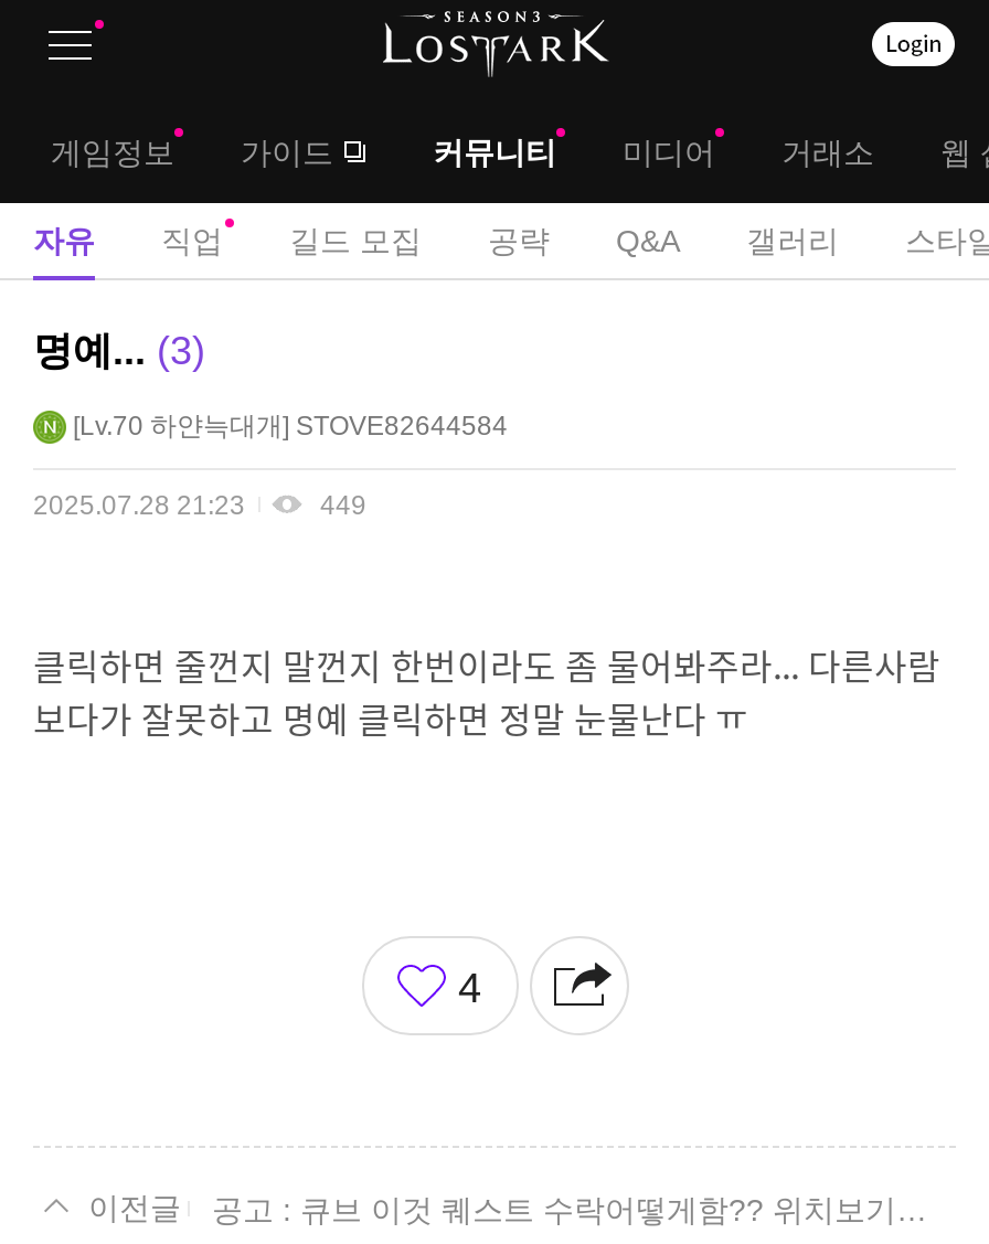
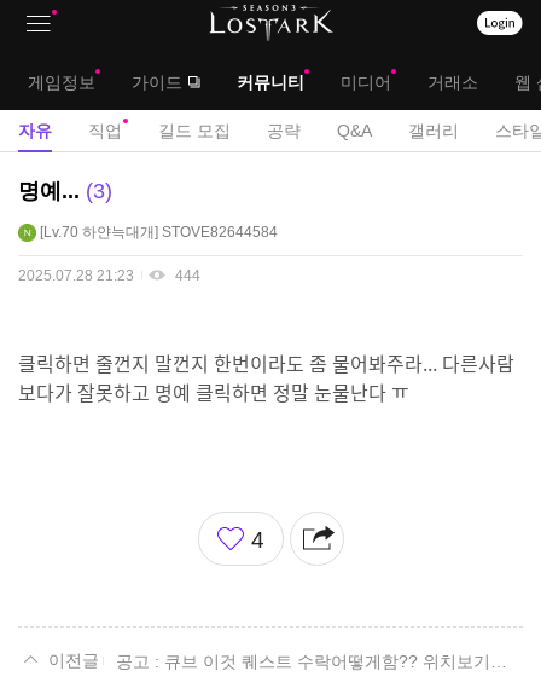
[313,490,366,521] 449 -> [171,267,200,284] 444

